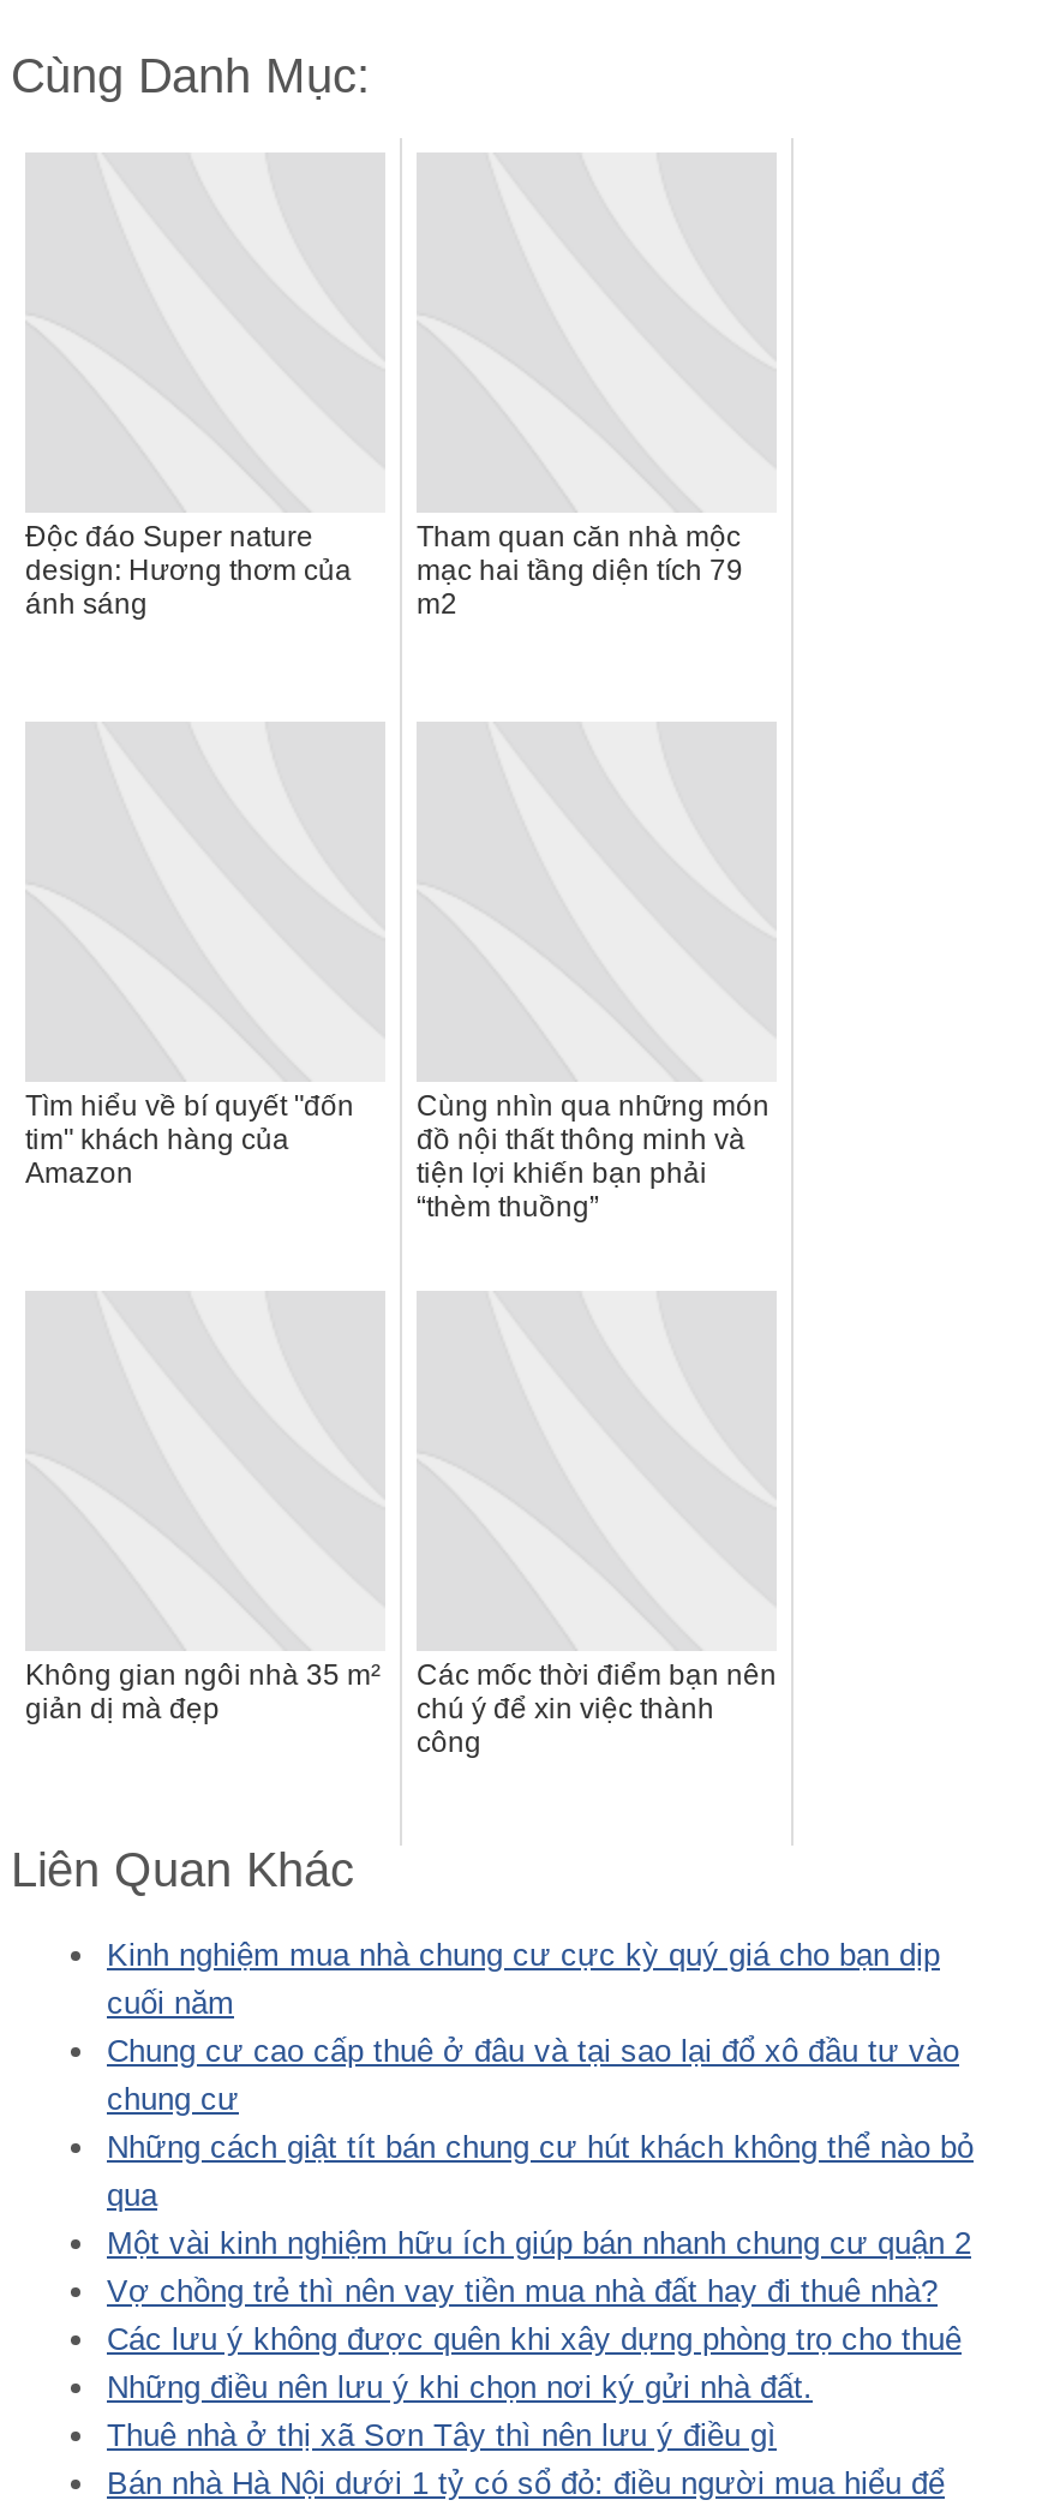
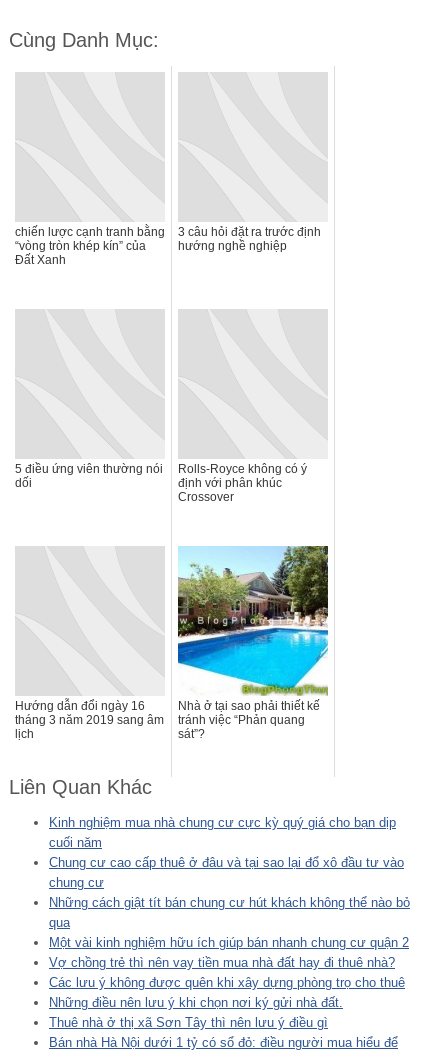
none -> [177,545,329,691] [image]
[25,519,352,620] Độc đáo Super nature | design: Hương thơm của | ánh sáng -> [15,224,165,266] chiến lược cạnh tranh bằng | “vòng tròn khép kín” của | Đất Xanh
[417,519,743,620] Tham quan căn nhà mộc | mạc hai tầng diện tích 79 | m2 -> [178,224,321,252] 3 câu hỏi đặt ra trước định | hướng nghề nghiệp
[25,1088,354,1189] Tìm hiểu về bí quyết "đốn | tim" khách hàng của | Amazon -> [15,461,163,489] 5 điều ứng viên thường nói | dối
[417,1088,769,1222] Cùng nhìn qua những món | đồ nội thất thông minh và | tiện lợi khiến bạn phải | “thèm thuồng” -> [178,461,307,503] Rolls-Royce không có ý | định với phân khúc | Crossover
[25,1657,381,1724] Không gian ngôi nhà 35 m² | giản dị mà đẹp -> [15,698,164,740] Hướng dẫn đổi ngày 16 | tháng 3 năm 2019 sang âm | lịch
[417,1657,777,1758] Các mốc thời điểm bạn nên | chú ý để xin việc thành | công -> [178,698,320,740] Nhà ở tại sao phải thiết kế | tránh việc “Phản quang | sát”?

